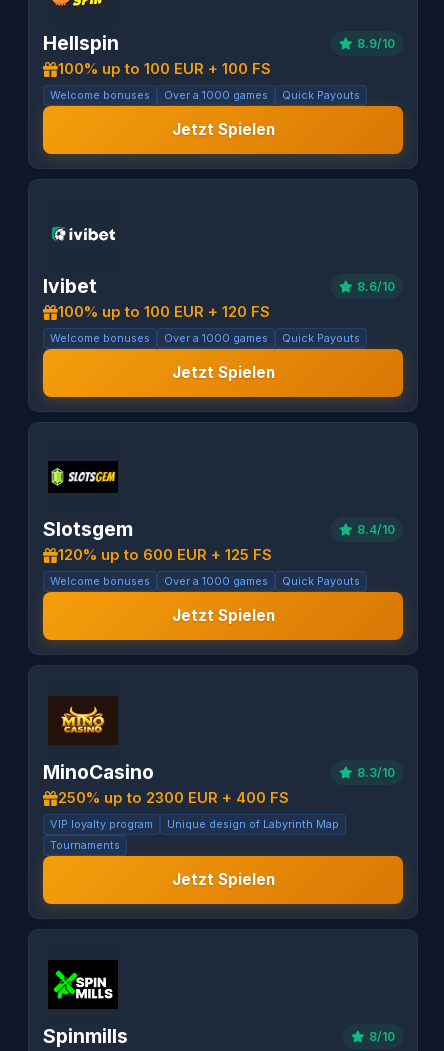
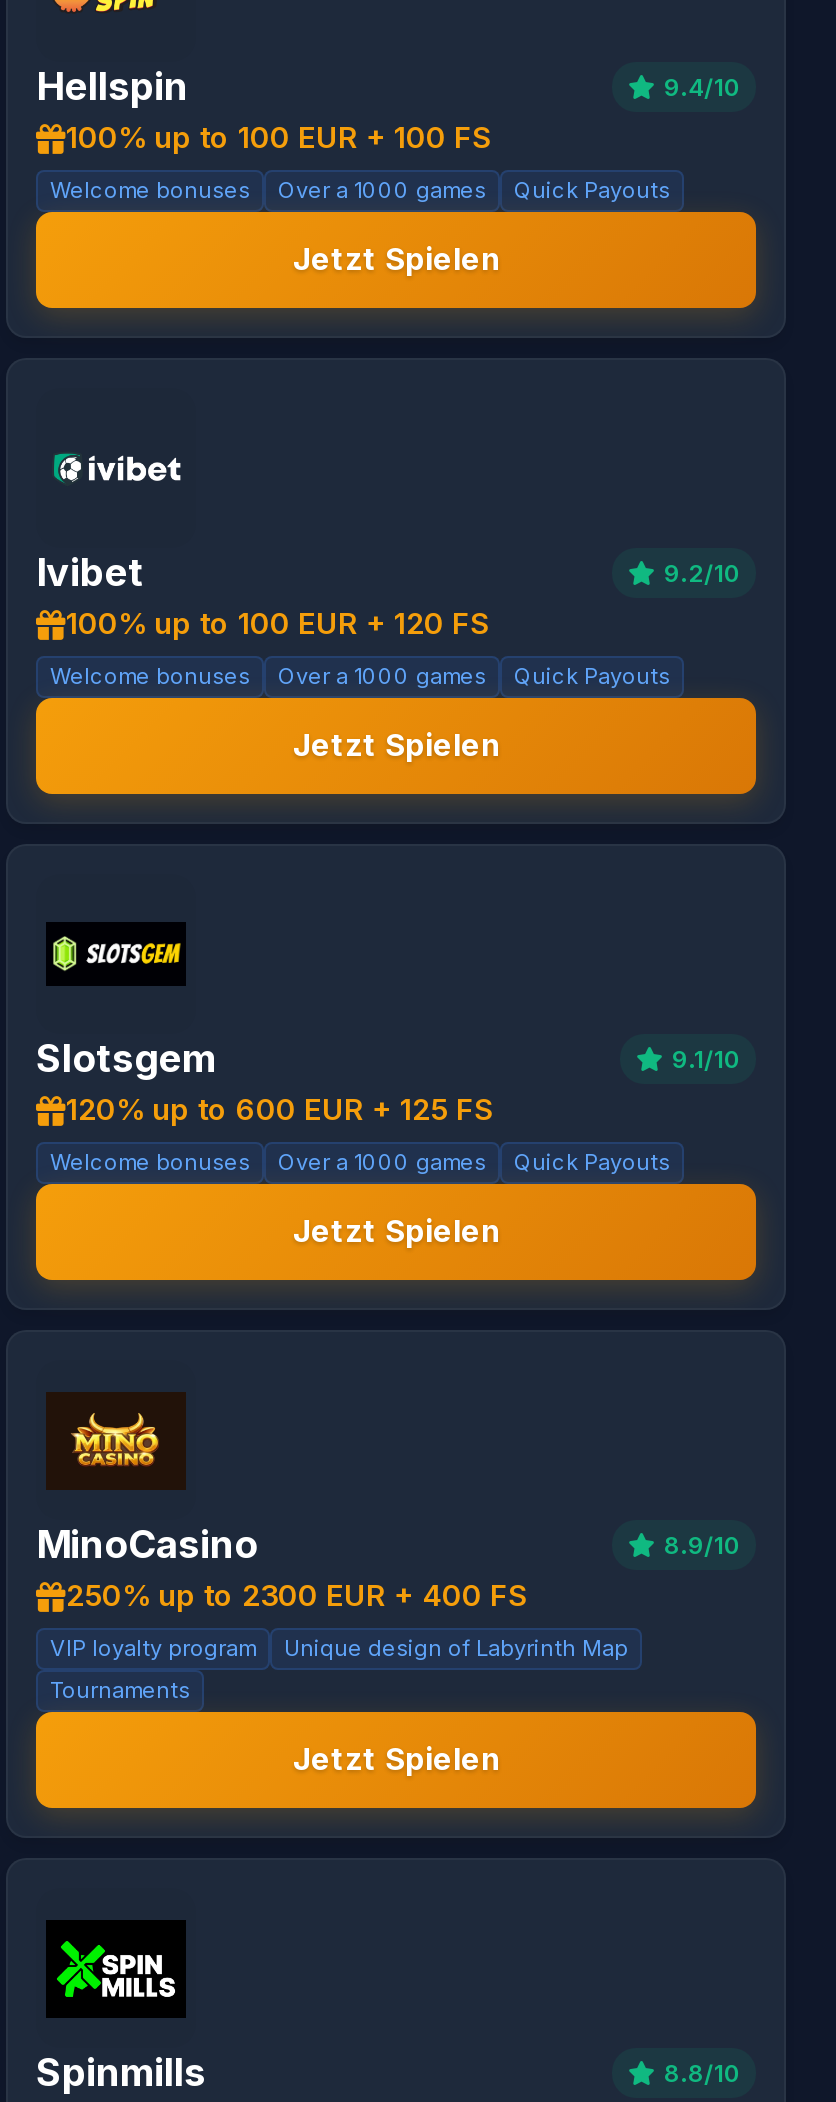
[357,36,395,51] 8.9/10 -> [664,72,740,102] 9.4/10
[357,279,395,294] 8.6/10 -> [664,558,740,588] 9.2/10
[357,522,395,537] 8.4/10 -> [672,1044,740,1074] 9.1/10
[357,765,395,780] 8.3/10 -> [664,1530,740,1560] 8.9/10
[369,1029,395,1044] 8/10 -> [664,2058,740,2088] 8.8/10

